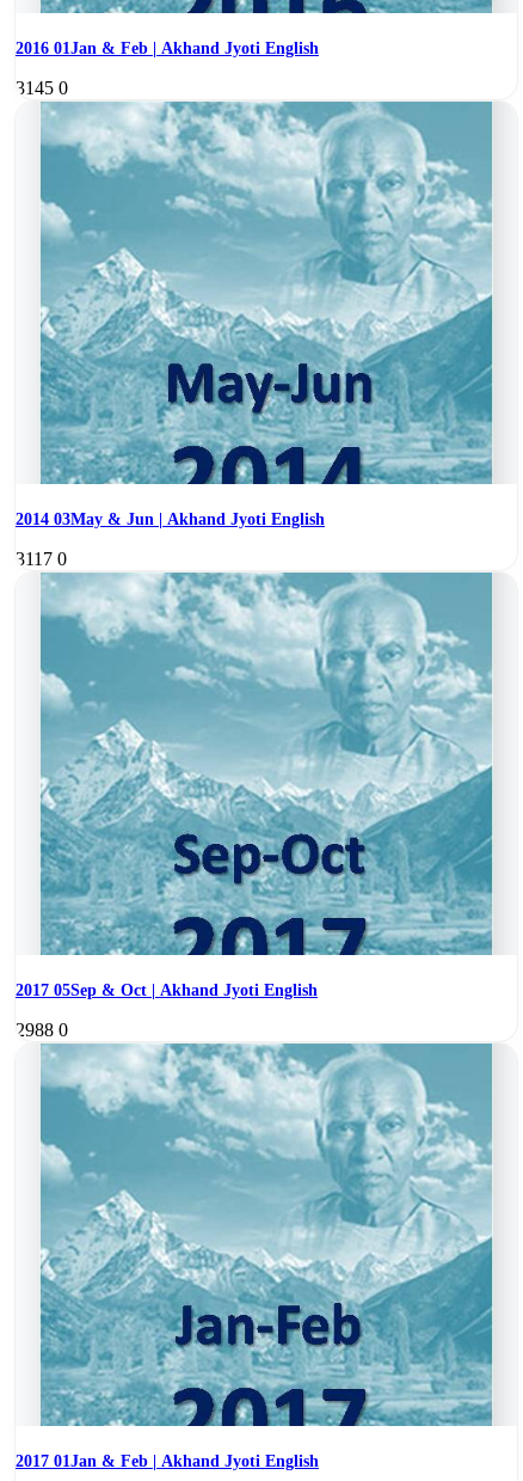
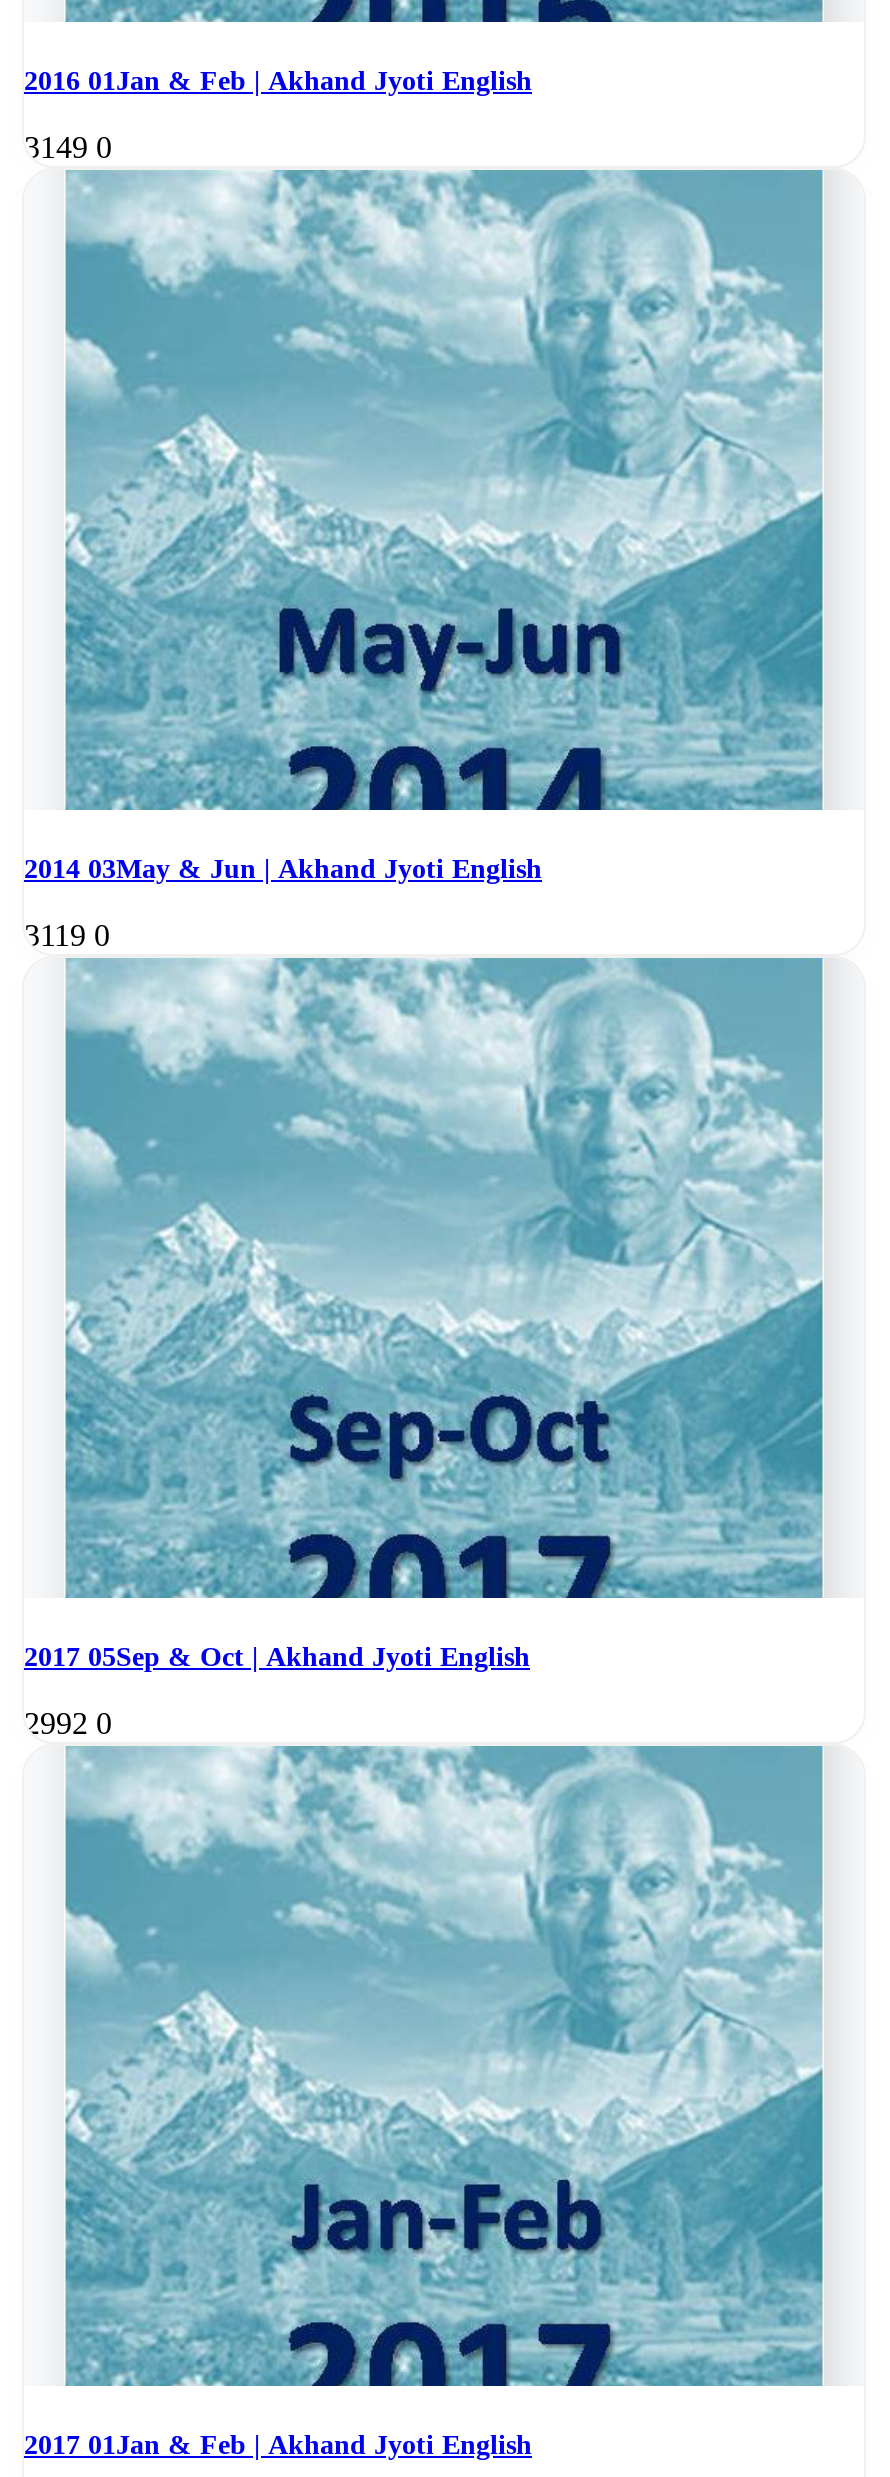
[16,78,68,98] 3145 0 -> [24,130,112,164] 3149 0
[16,549,67,569] 3117 0 -> [24,918,110,952] 3119 0
[16,1020,68,1040] 2988 0 -> [24,1706,112,1740] 2992 0

